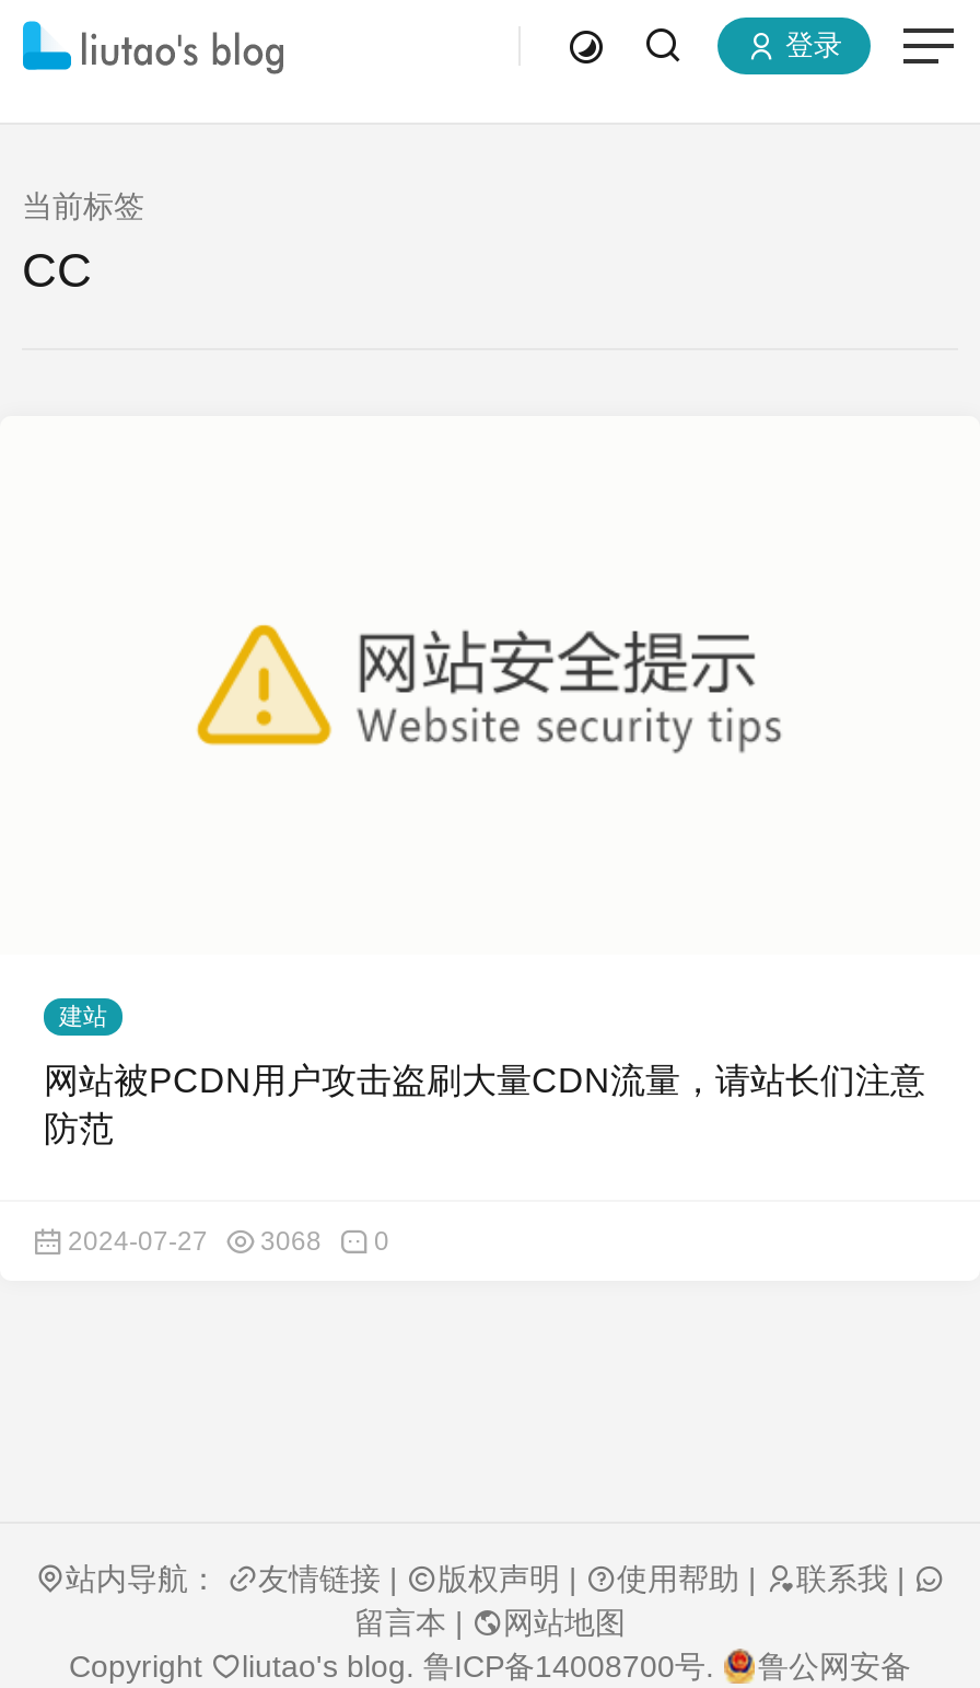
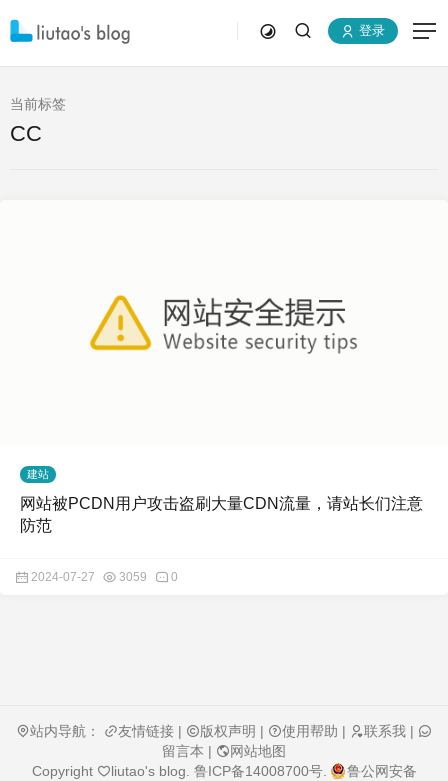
[68,1226,389,1257] 2024-07-27 3068 0 -> [31,570,178,584] 2024-07-27 3059 0

